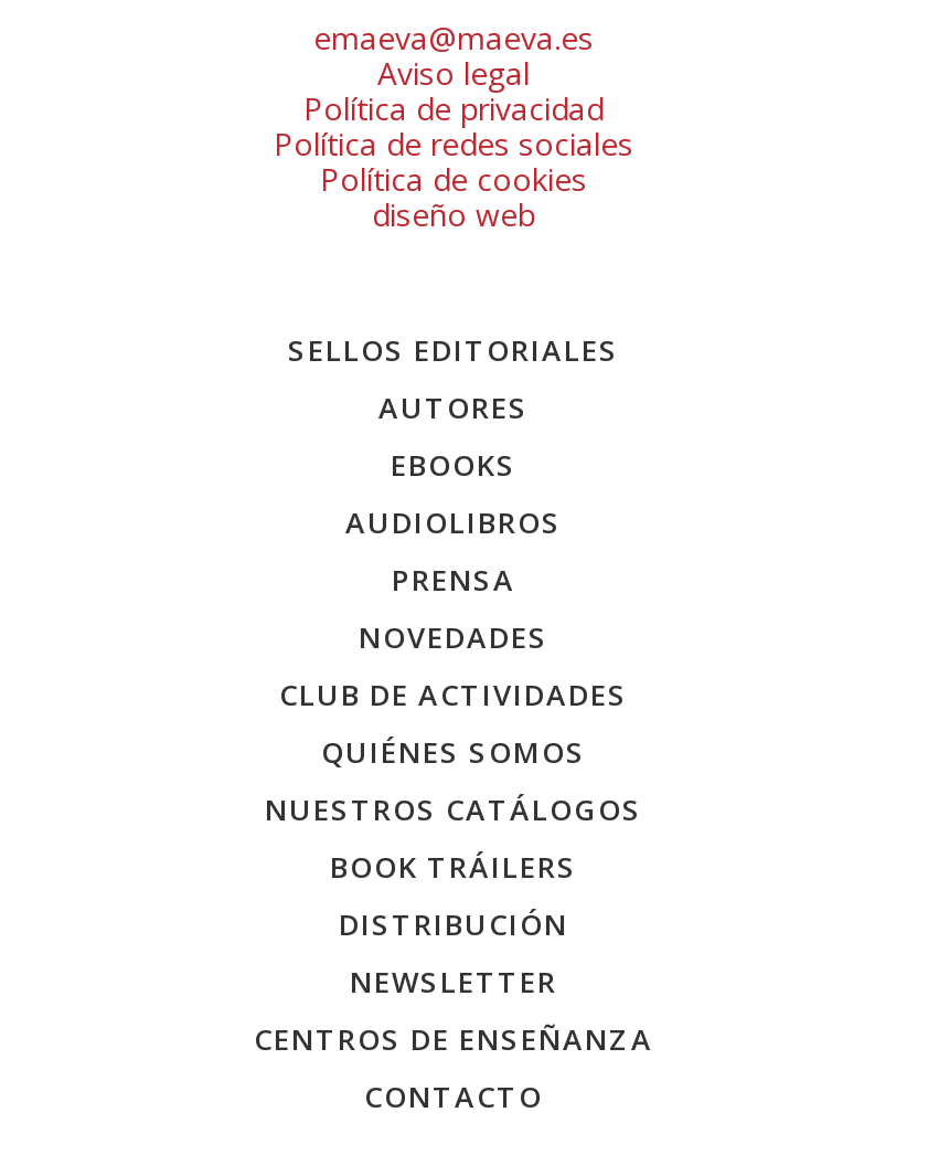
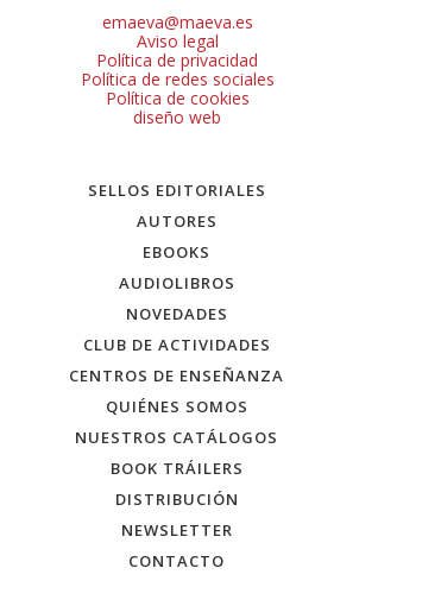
[392,561,515,600] PRENSA -> none
moved [254,1020,653,1060] -> [70,365,285,387]: CENTROS DE ENSEÑANZA

